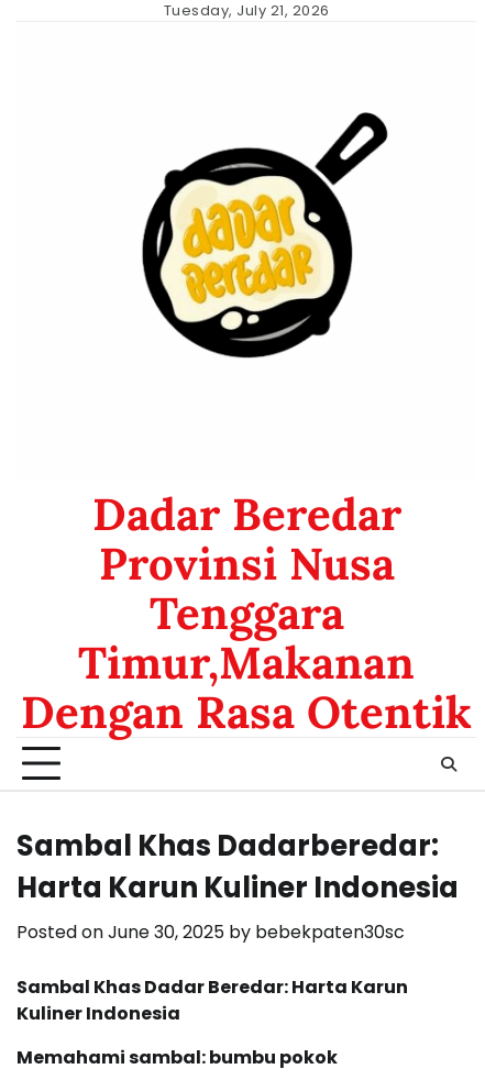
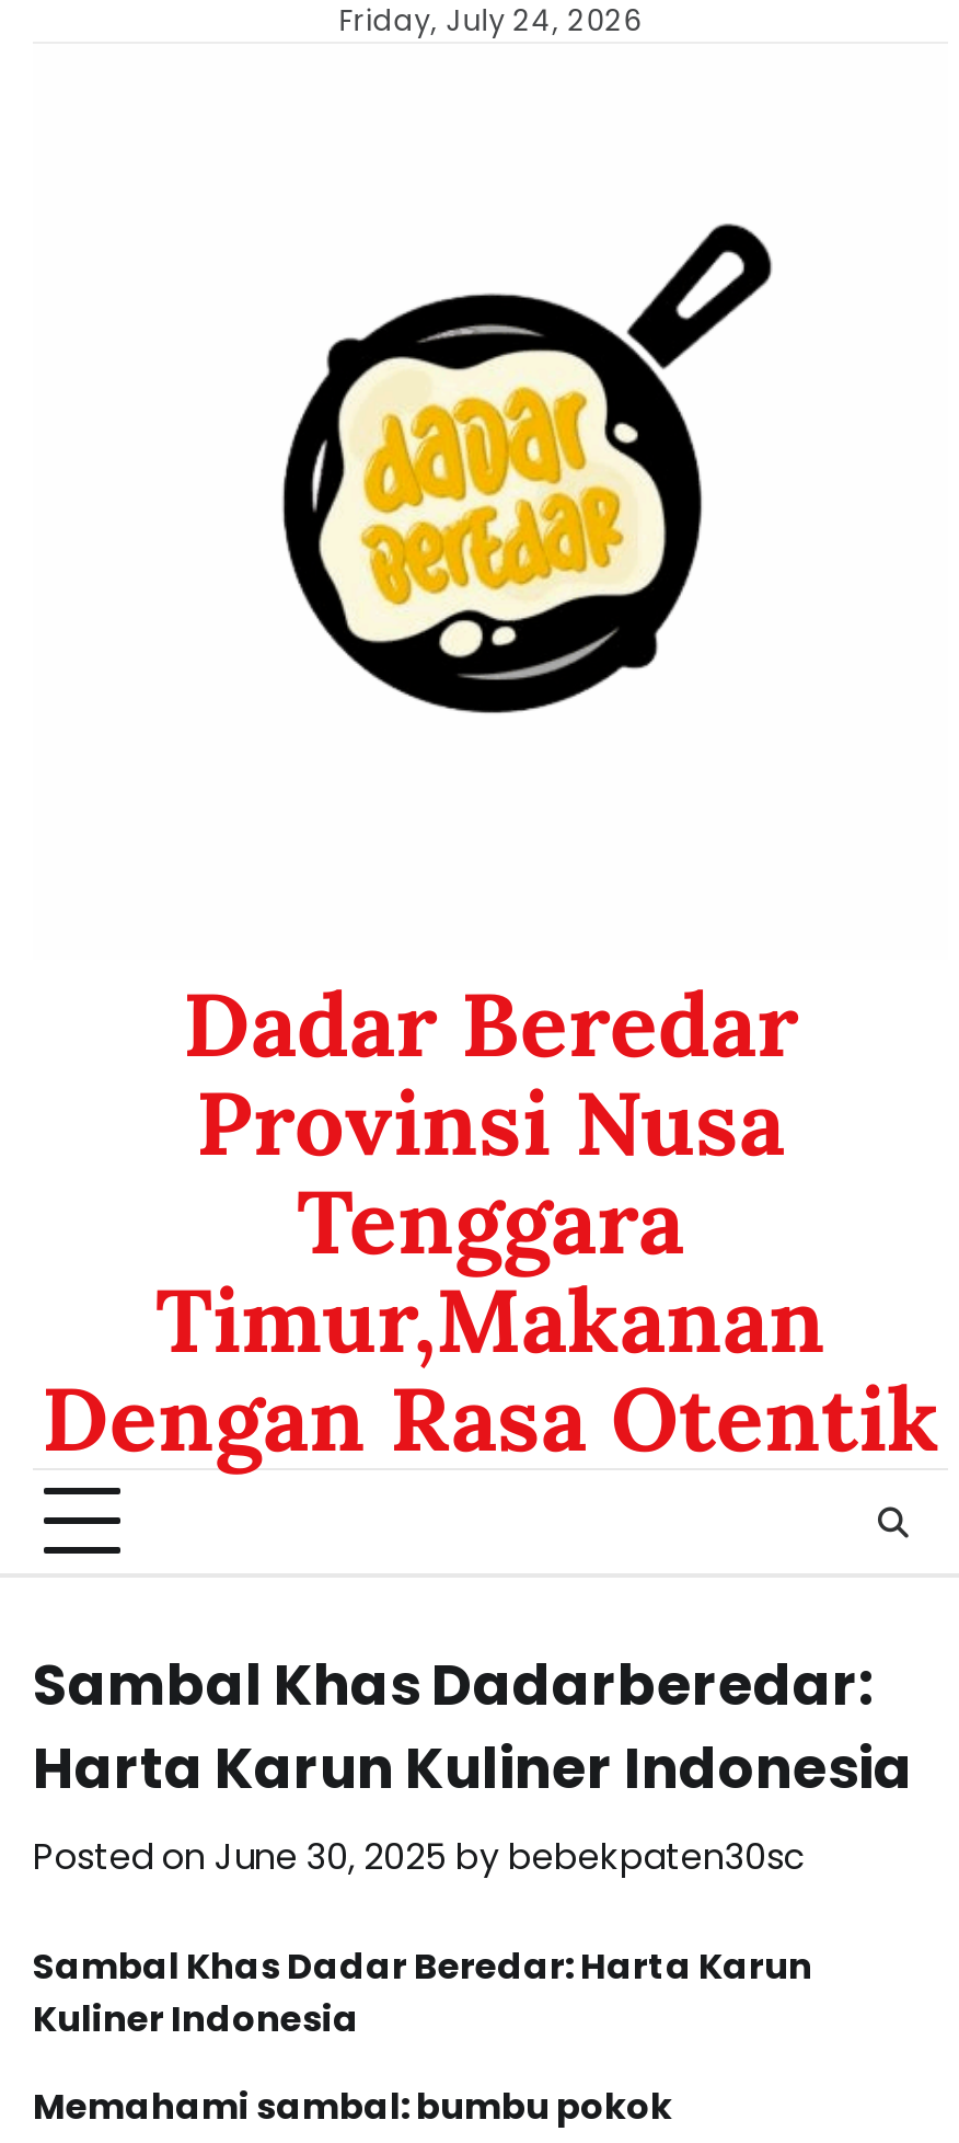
[163,0,329,21] Tuesday, July 21, 2026 -> [339,0,642,42] Friday, July 24, 2026

